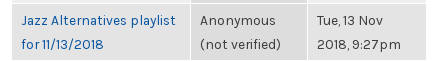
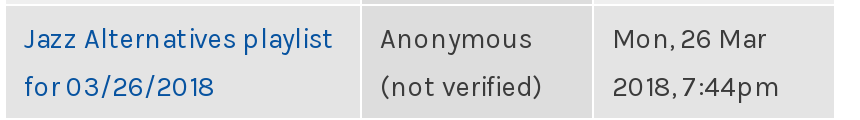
[317,12,383,28] Tue, 13 Nov -> [612,22,766,54] Mon, 26 Mar
[21,36,104,52] for 11/13/2018 -> [24,70,216,102] for 03/26/2018
[317,36,401,52] 2018, 9:27pm -> [612,70,780,102] 2018, 7:44pm

